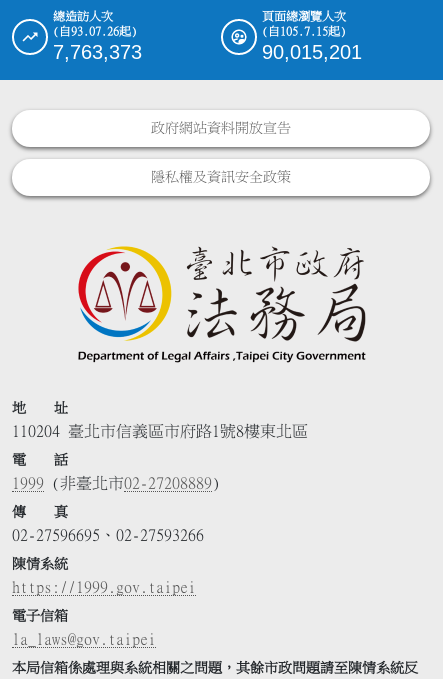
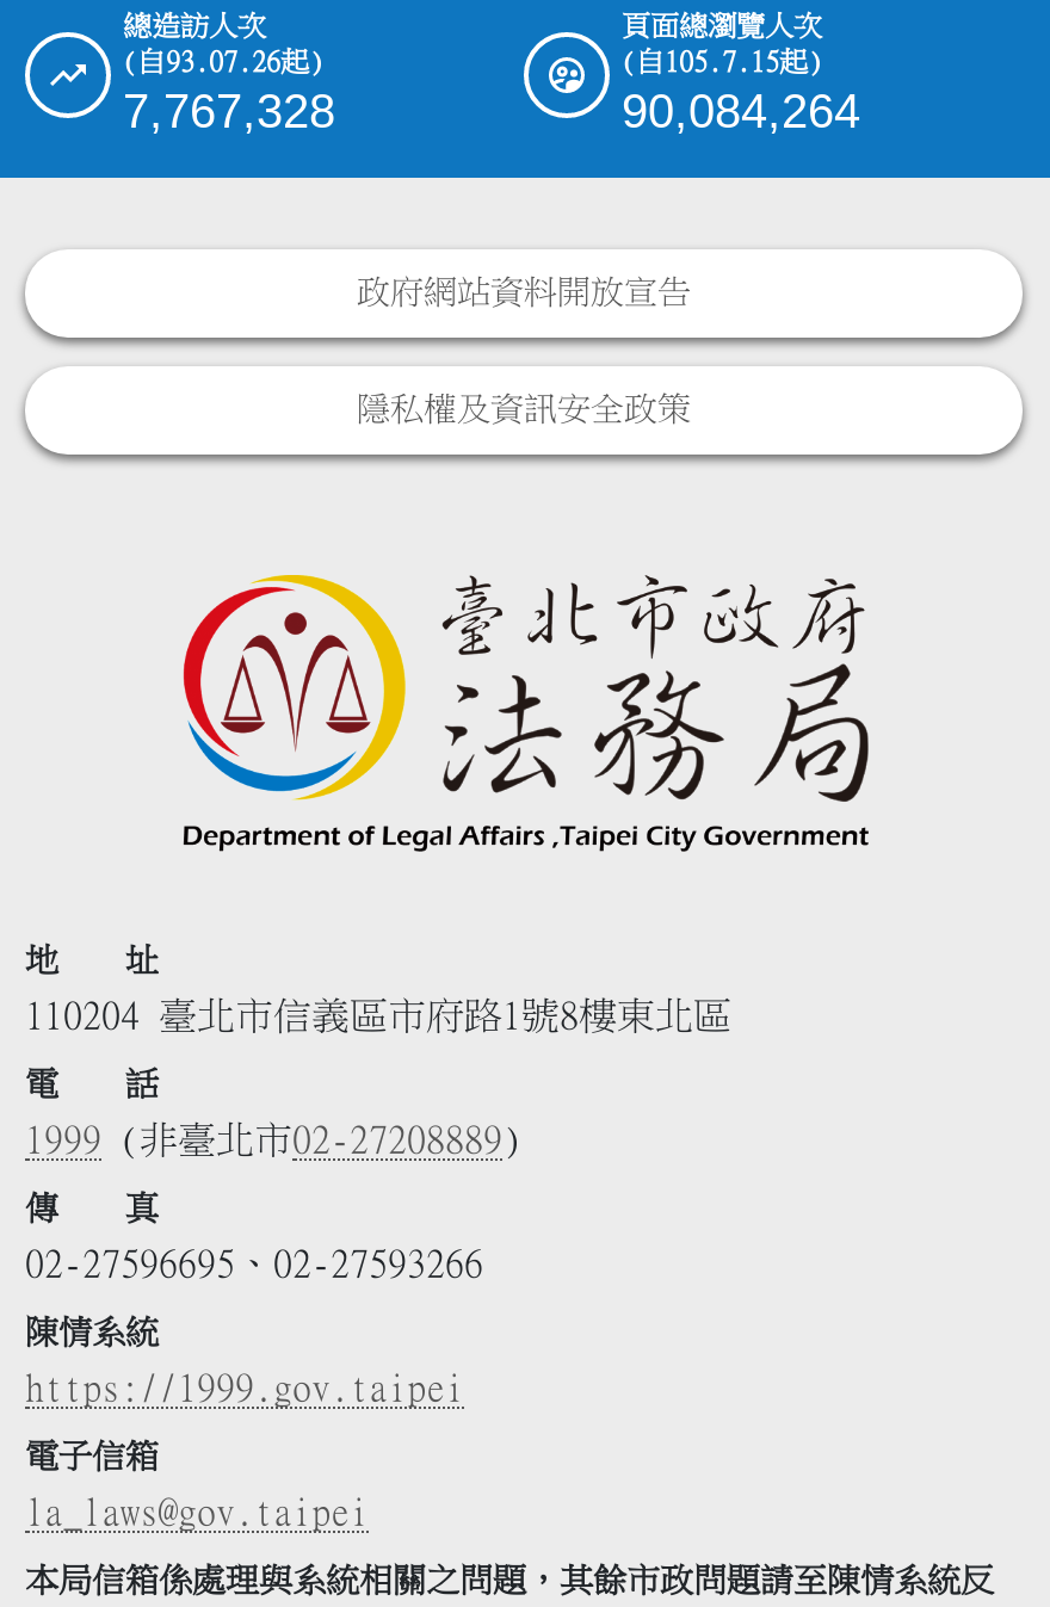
[53,41,142,63] 7,763,373 -> [123,86,335,138] 7,767,328
[262,41,362,63] 90,015,201 -> [622,86,860,138] 90,084,264

